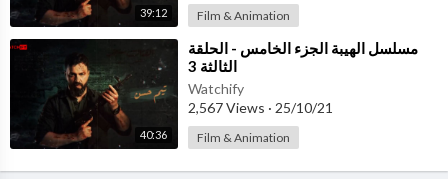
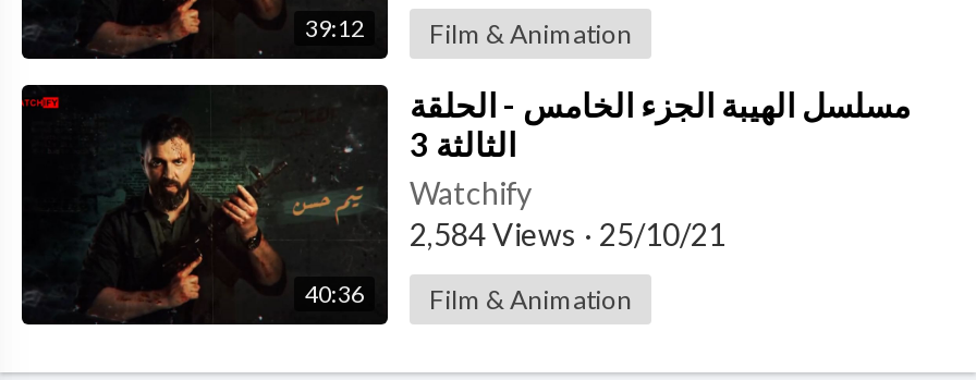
[188,99,333,116] 2,567 Views · 25/10/21 -> [410,217,725,254] 2,584 Views · 25/10/21

